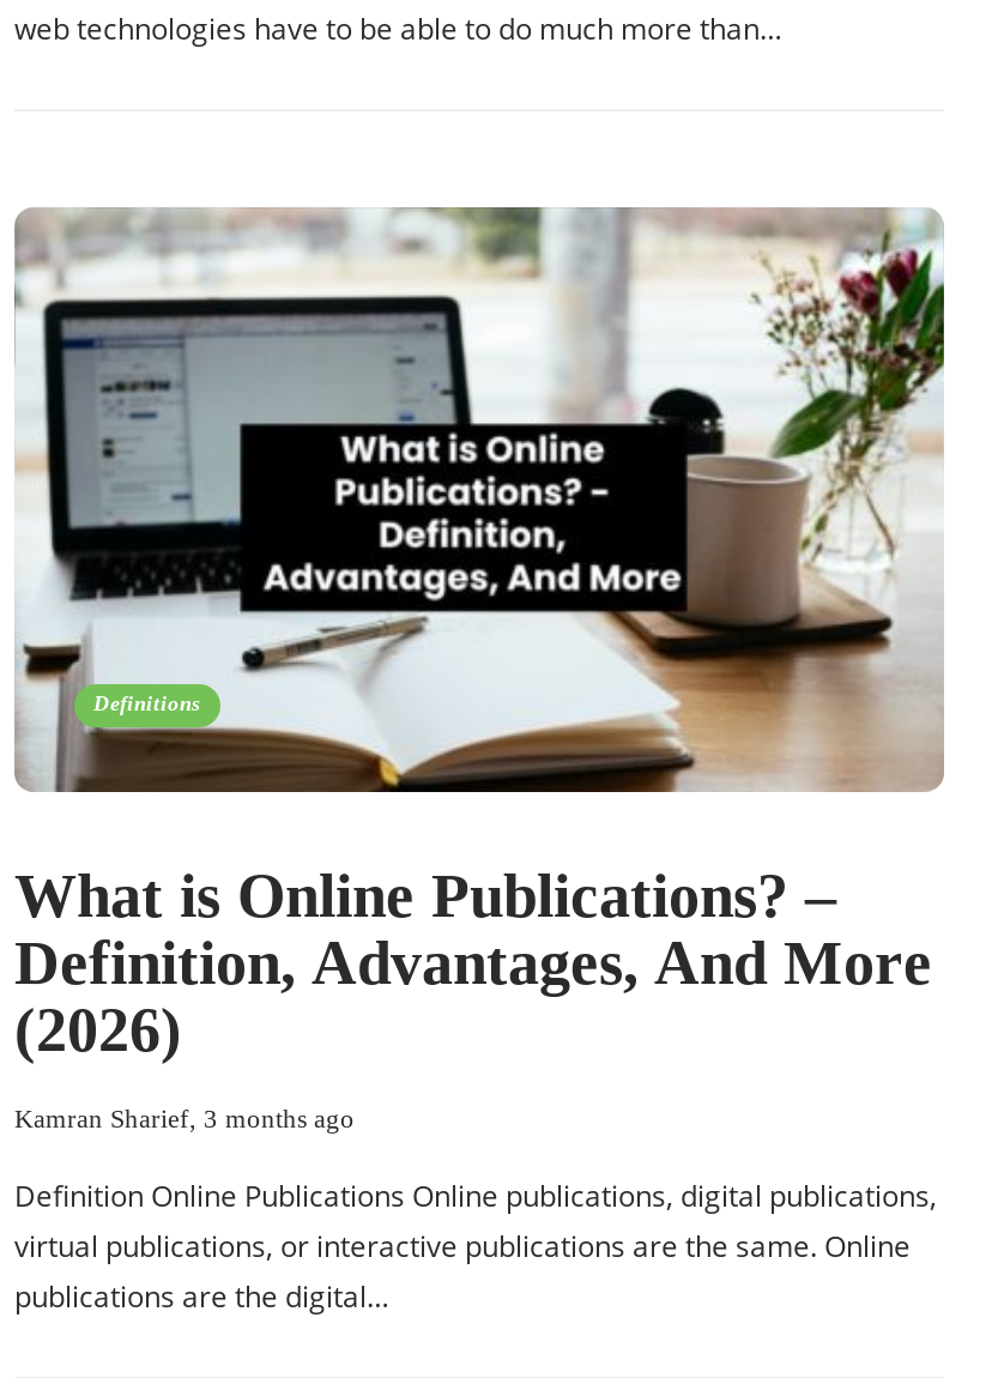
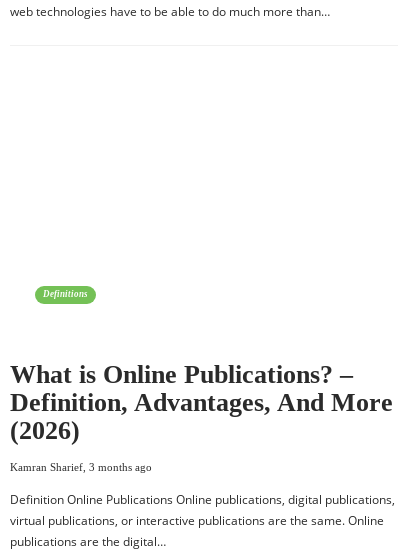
[12,204,946,796] [image] -> none

